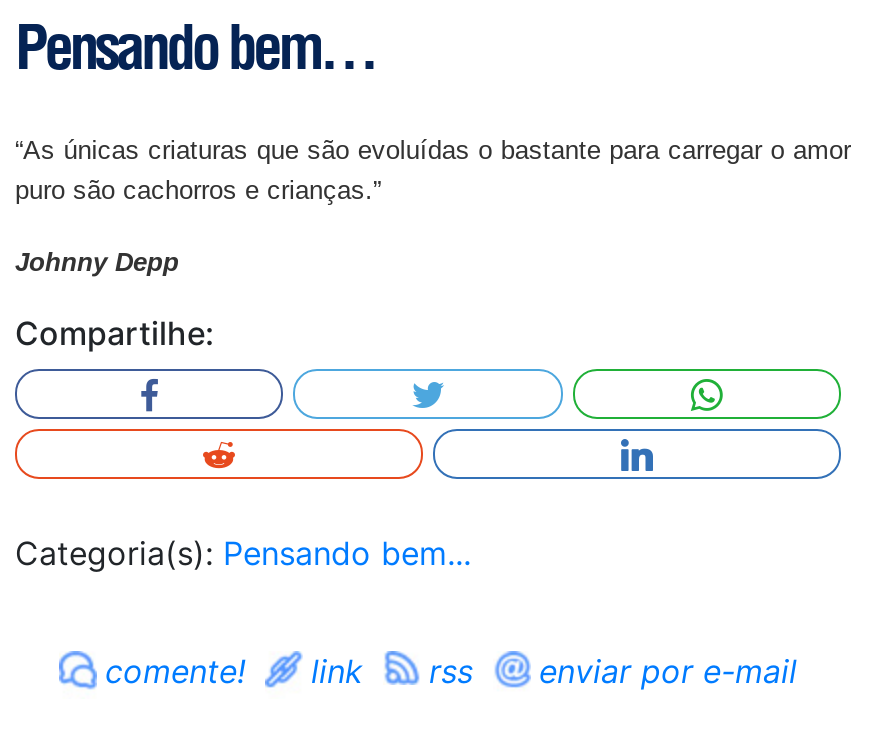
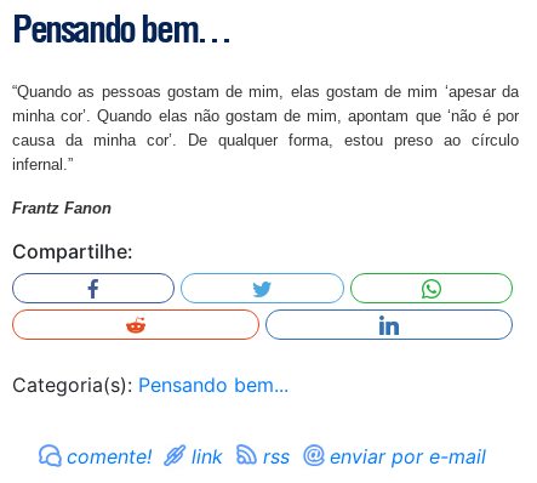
[15,135,851,205] “As únicas criaturas que são evoluídas o bastante para carregar o amor | puro são cachorros e crianças.” -> [12,82,519,173] “Quando as pessoas gostam de mim, elas gostam de mim ‘apesar da | minha cor’. Quando elas não gostam de mim, apontam que ‘não é por | causa da minha cor’. De qualquer forma, estou preso ao círculo | infernal.”
[15,247,179,277] Johnny Depp -> [12,199,112,217] Frantz Fanon

